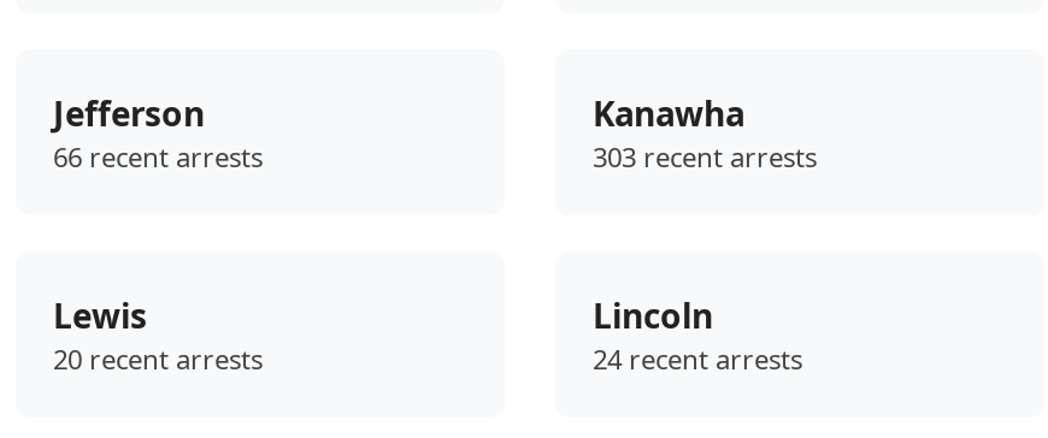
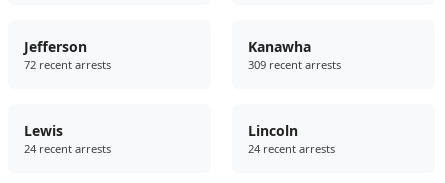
[53,137,263,173] 66 recent arrests -> [23,57,110,72] 72 recent arrests
[593,137,817,173] 303 recent arrests -> [247,57,340,72] 309 recent arrests
[53,339,263,375] 20 recent arrests -> [23,141,110,156] 24 recent arrests

